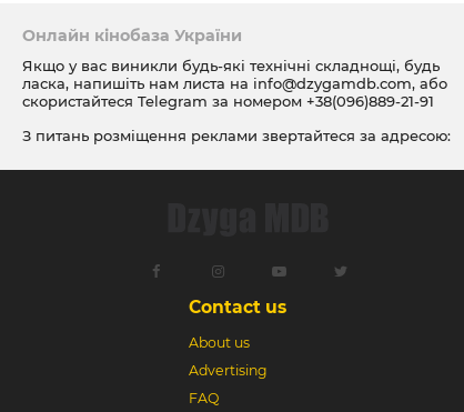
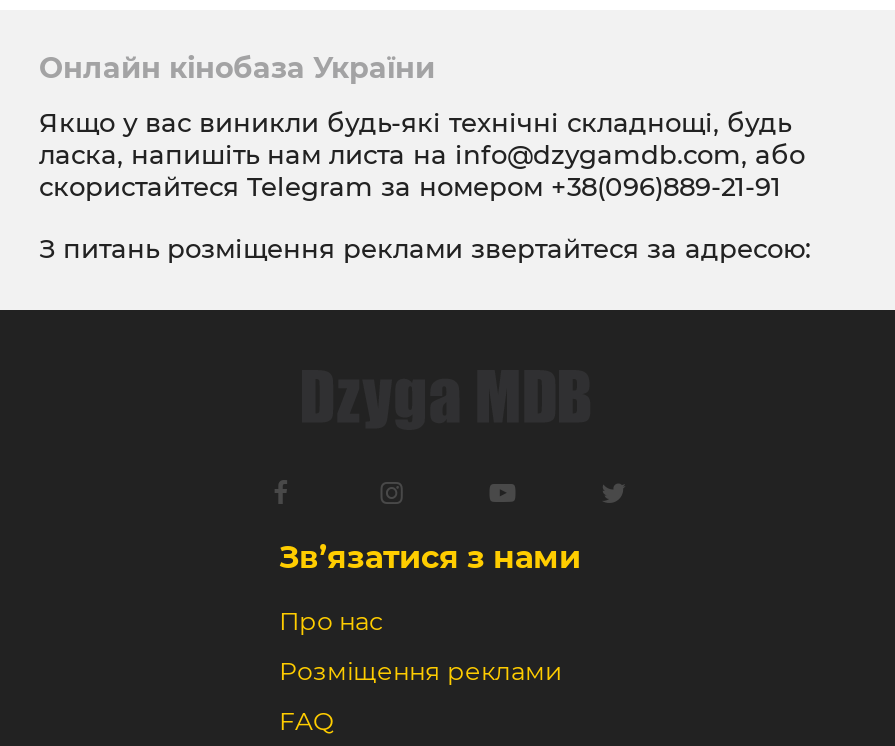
[189,297,286,318] Contact us -> [279,538,581,576] Зв’язатися з нами
[189,334,250,351] About us -> [279,606,383,636] Про нас
[189,362,268,379] Advertising -> [279,656,563,686] Розміщення реклами

